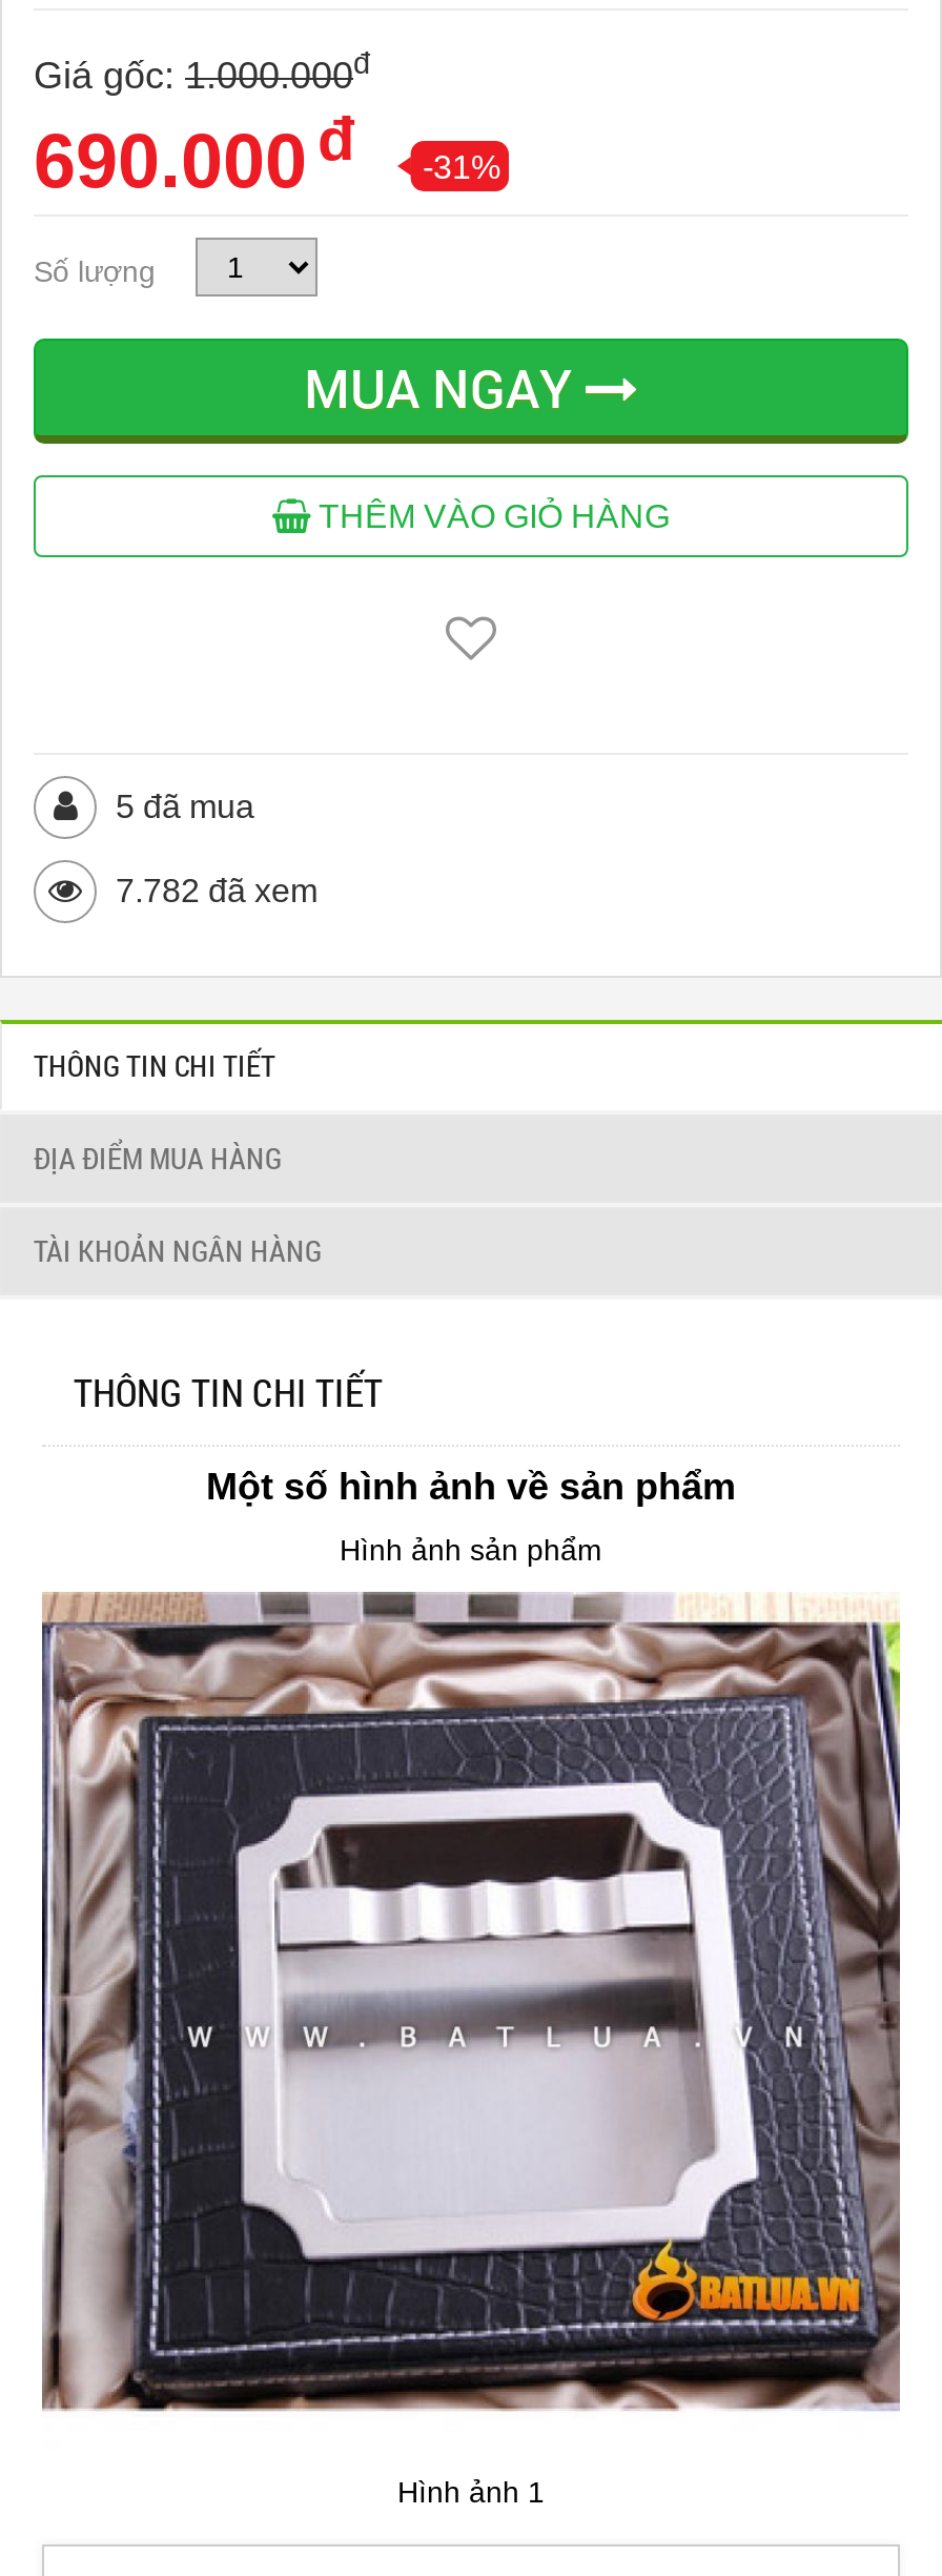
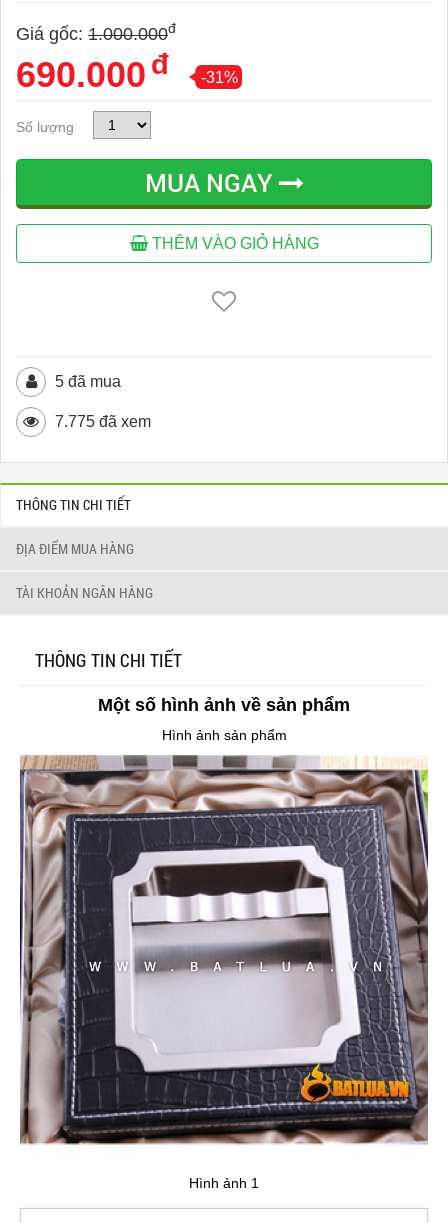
[107,873,318,909] 7.782 đã xem -> [51,413,151,430] 7.775 đã xem

